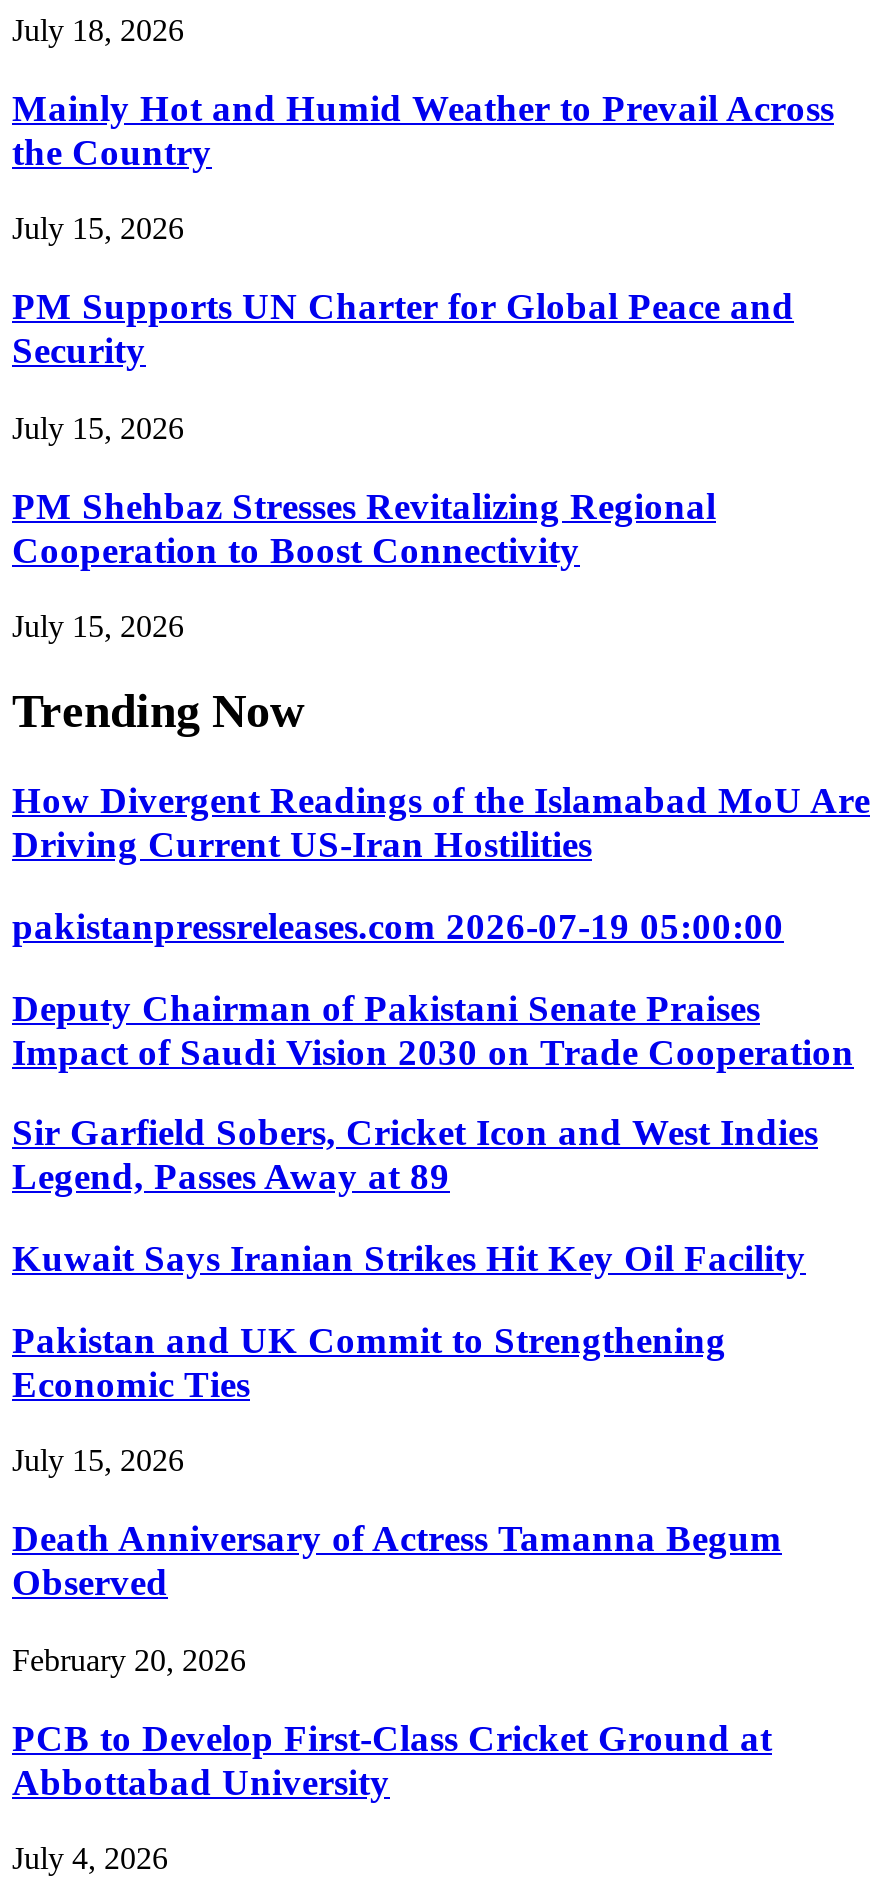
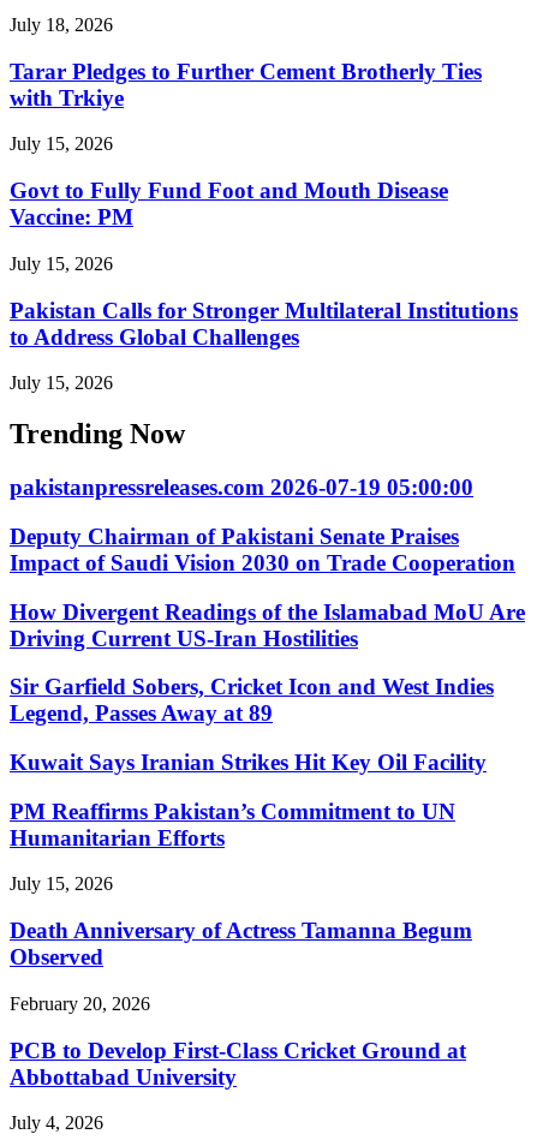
[12,86,834,172] Mainly Hot and Humid Weather to Prevail Across | the Country -> [10,59,482,110] Tarar Pledges to Further Cement Brotherly Ties | with Trkiye
[12,285,794,371] PM Supports UN Charter for Global Peace and | Security -> [10,178,448,230] Govt to Fully Fund Foot and Mouth Disease | Vaccine: PM
[12,484,716,570] PM Shehbaz Stresses Revitalizing Regional | Cooperation to Boost Connectivity -> [10,297,518,349] Pakistan Calls for Stronger Multilateral Institutions | to Address Global Challenges
moved [12,779,870,865] -> [10,599,525,650]: How Divergent Readings of the Islamabad MoU Are | Driving Current US-Iran Hostilities
moved [12,905,854,1072] -> [10,475,515,575]: pakistanpressreleases.com 2026-07-19 05:00:00 | Deputy Chairman of Pakistani Senate Praises | Impact of Saudi Vision 2030 on Trade Cooperation
[12,1318,726,1404] Pakistan and UK Commit to Strengthening | Economic Ties -> [10,798,455,850] PM Reaffirms Pakistan’s Commitment to UN | Humanitarian Efforts

